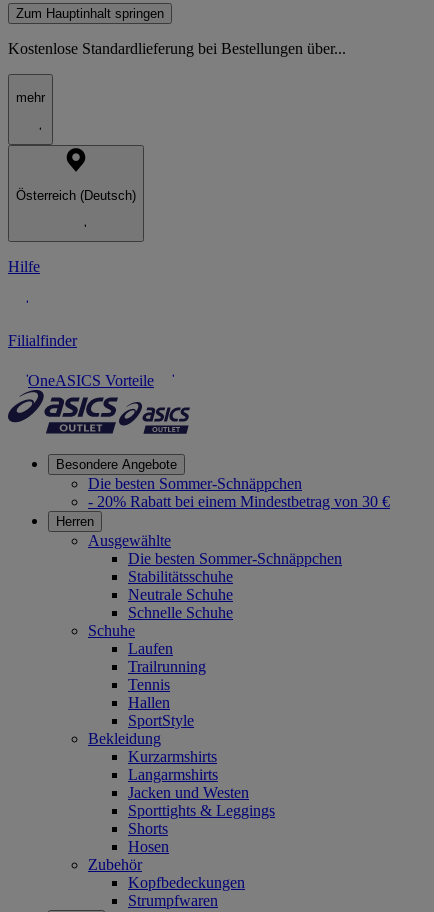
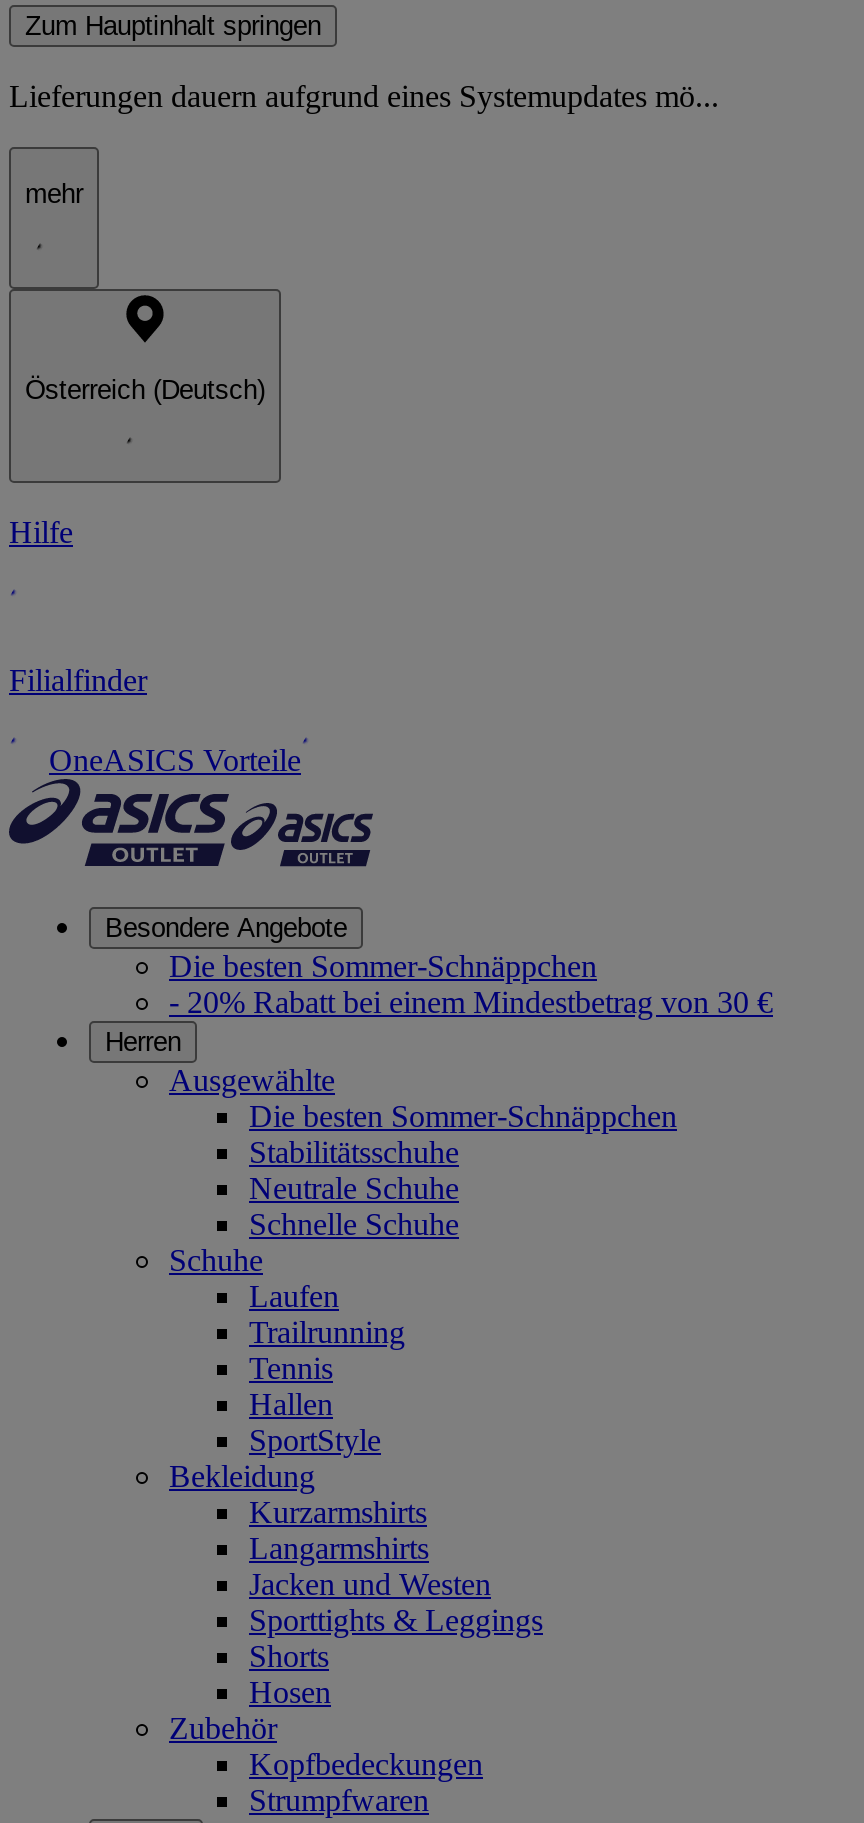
[8,40,346,57] Kostenlose Standardlieferung bei Bestellungen über... -> [9,79,719,113] Lieferungen dauern aufgrund eines Systemupdates mö...

